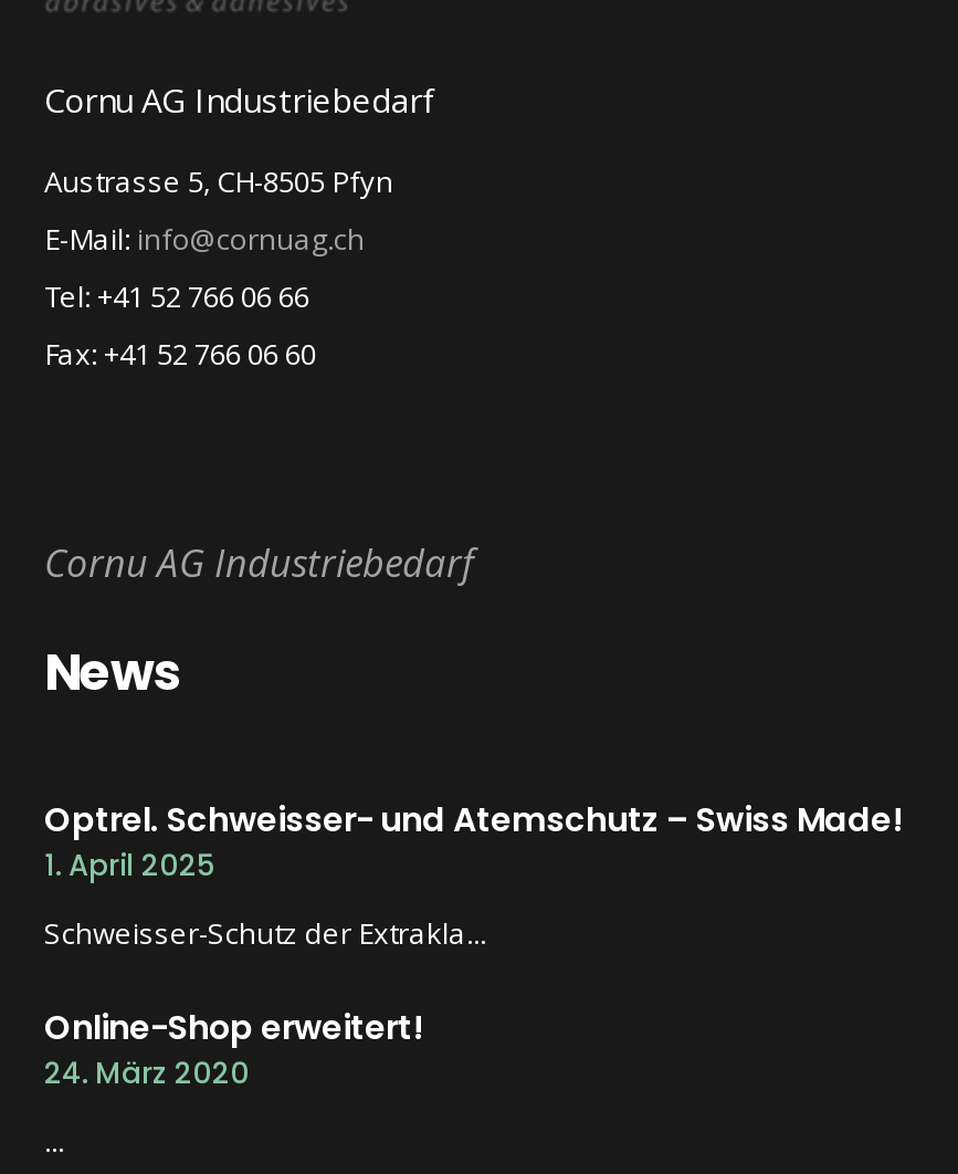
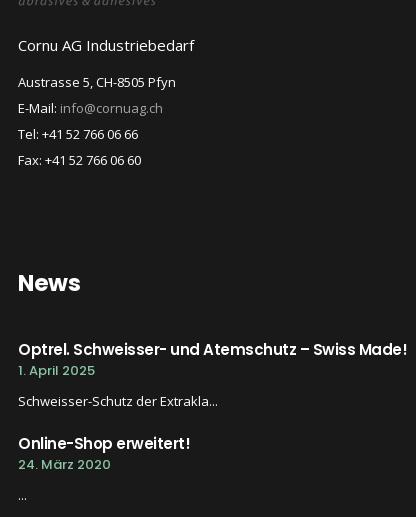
[44,537,473,588] Cornu AG Industriebedarf -> none

